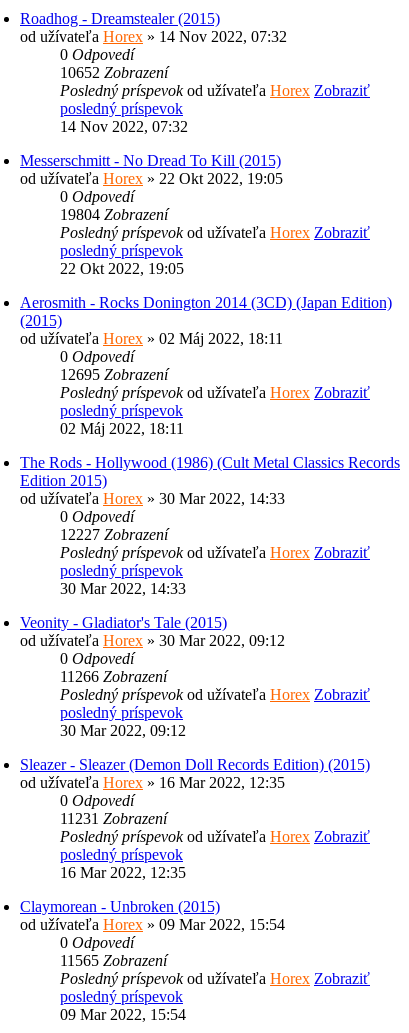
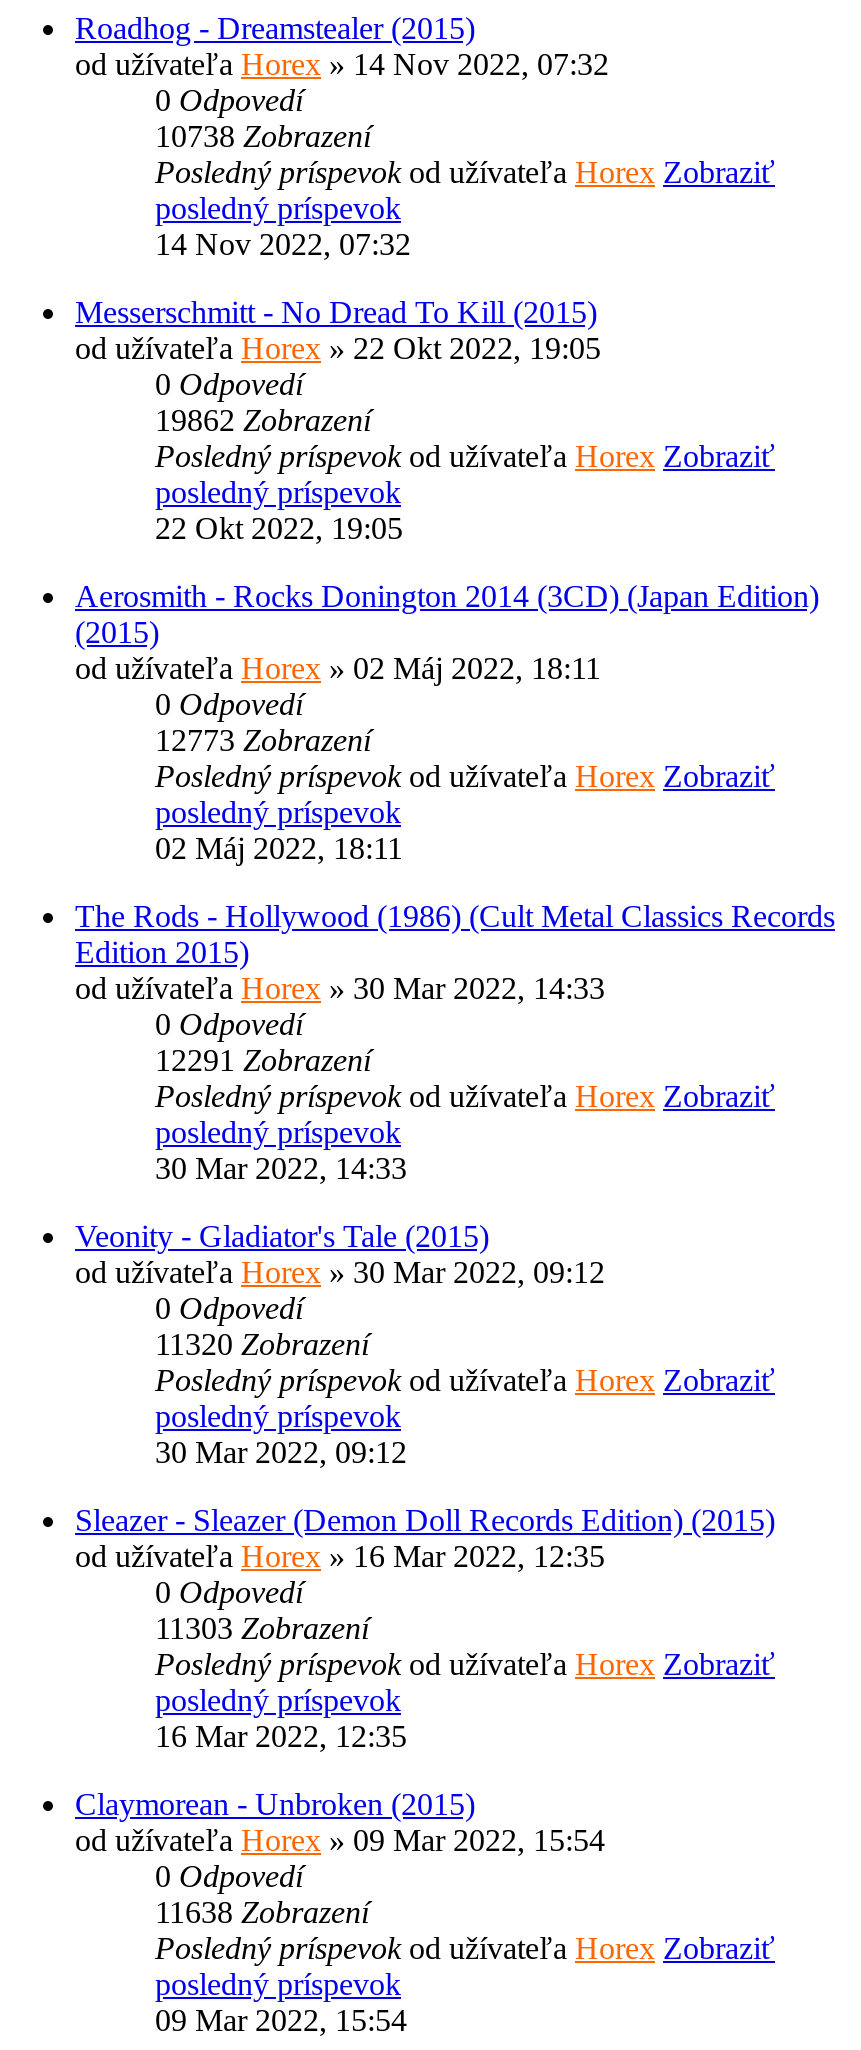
[60,64,168,81] 10652 Zobrazení -> [155,119,371,153] 10738 Zobrazení
[60,206,168,223] 19804 Zobrazení -> [155,403,371,437] 19862 Zobrazení
[60,366,168,383] 12695 Zobrazení -> [155,723,371,757] 12773 Zobrazení
[60,526,168,543] 12227 Zobrazení -> [155,1043,371,1077] 12291 Zobrazení
[60,668,167,685] 11266 Zobrazení -> [155,1327,369,1361] 11320 Zobrazení
[60,810,167,827] 11231 Zobrazení -> [155,1611,369,1645] 11303 Zobrazení
[60,952,167,969] 11565 Zobrazení -> [155,1895,369,1929] 11638 Zobrazení

